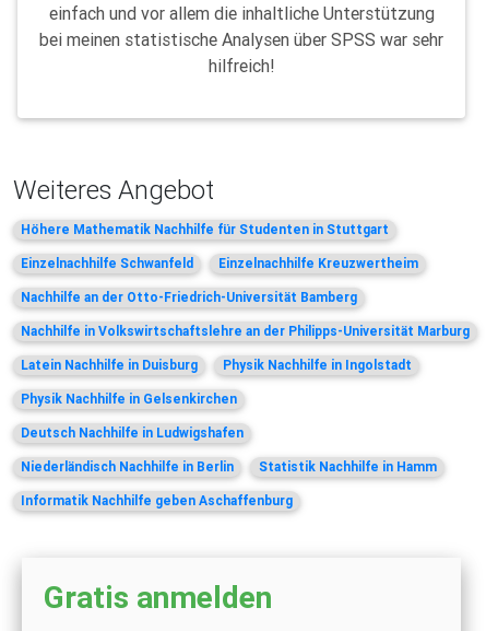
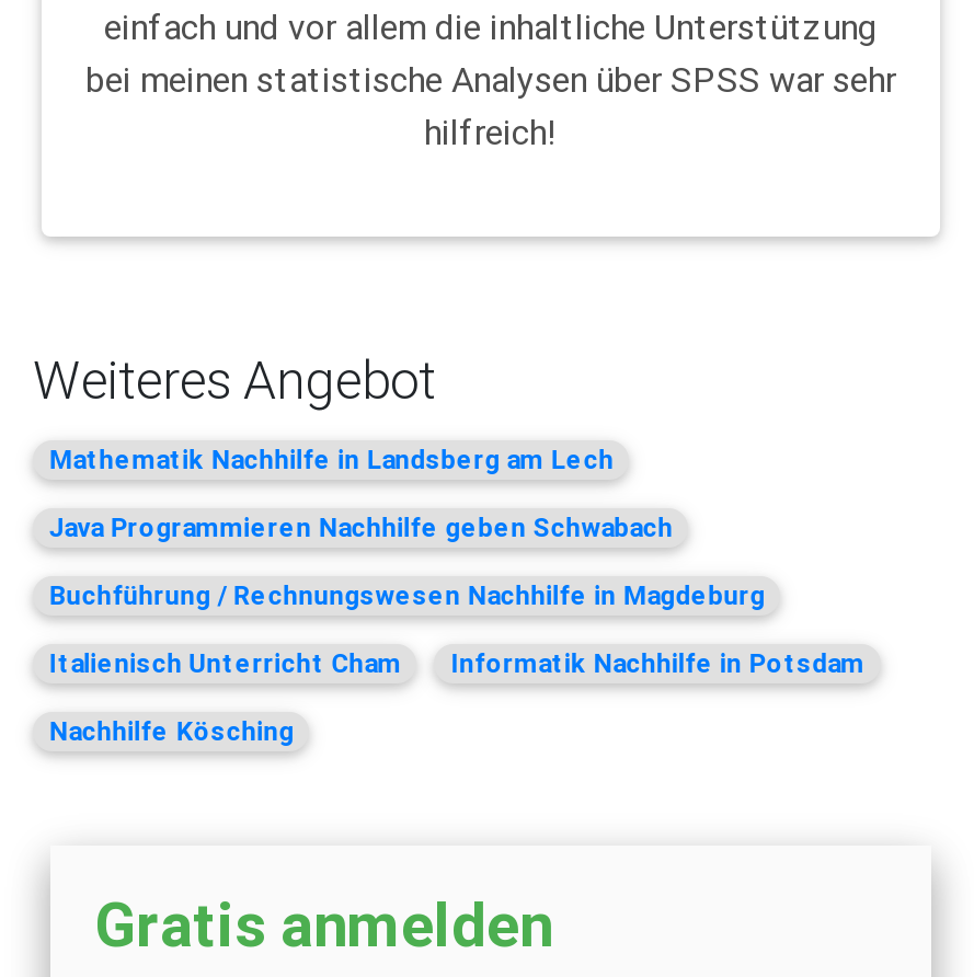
[21,221,470,509] Höhere Mathematik Nachhilfe für Studenten in Stuttgart | Einzelnachhilfe Schwanfeld | Einzelnachhilfe Kreuzwertheim | Nachhilfe an der Otto-Friedrich-Universität Bamberg | Nachhilfe in Volkswirtschaftslehre an der Philipps-Universität Marburg | Latein Nachhilfe in Duisburg | Physik Nachhilfe in Ingolstadt | Physik Nachhilfe in Gelsenkirchen | Deutsch Nachhilfe in Ludwigshafen | Niederländisch Nachhilfe in Berlin | Statistik Nachhilfe in Hamm | Informatik Nachhilfe geben Aschaffenburg -> [49,443,865,748] Mathematik Nachhilfe in Landsberg am Lech | Java Programmieren Nachhilfe geben Schwabach | Buchführung / Rechnungswesen Nachhilfe in Magdeburg | Italienisch Unterricht Cham | Informatik Nachhilfe in Potsdam | Nachhilfe Kösching

